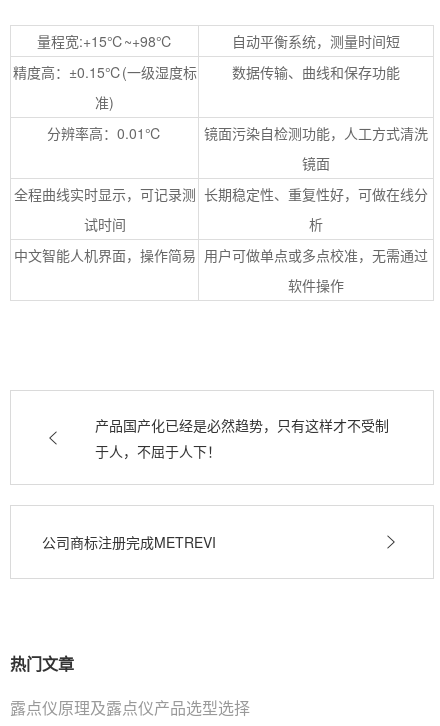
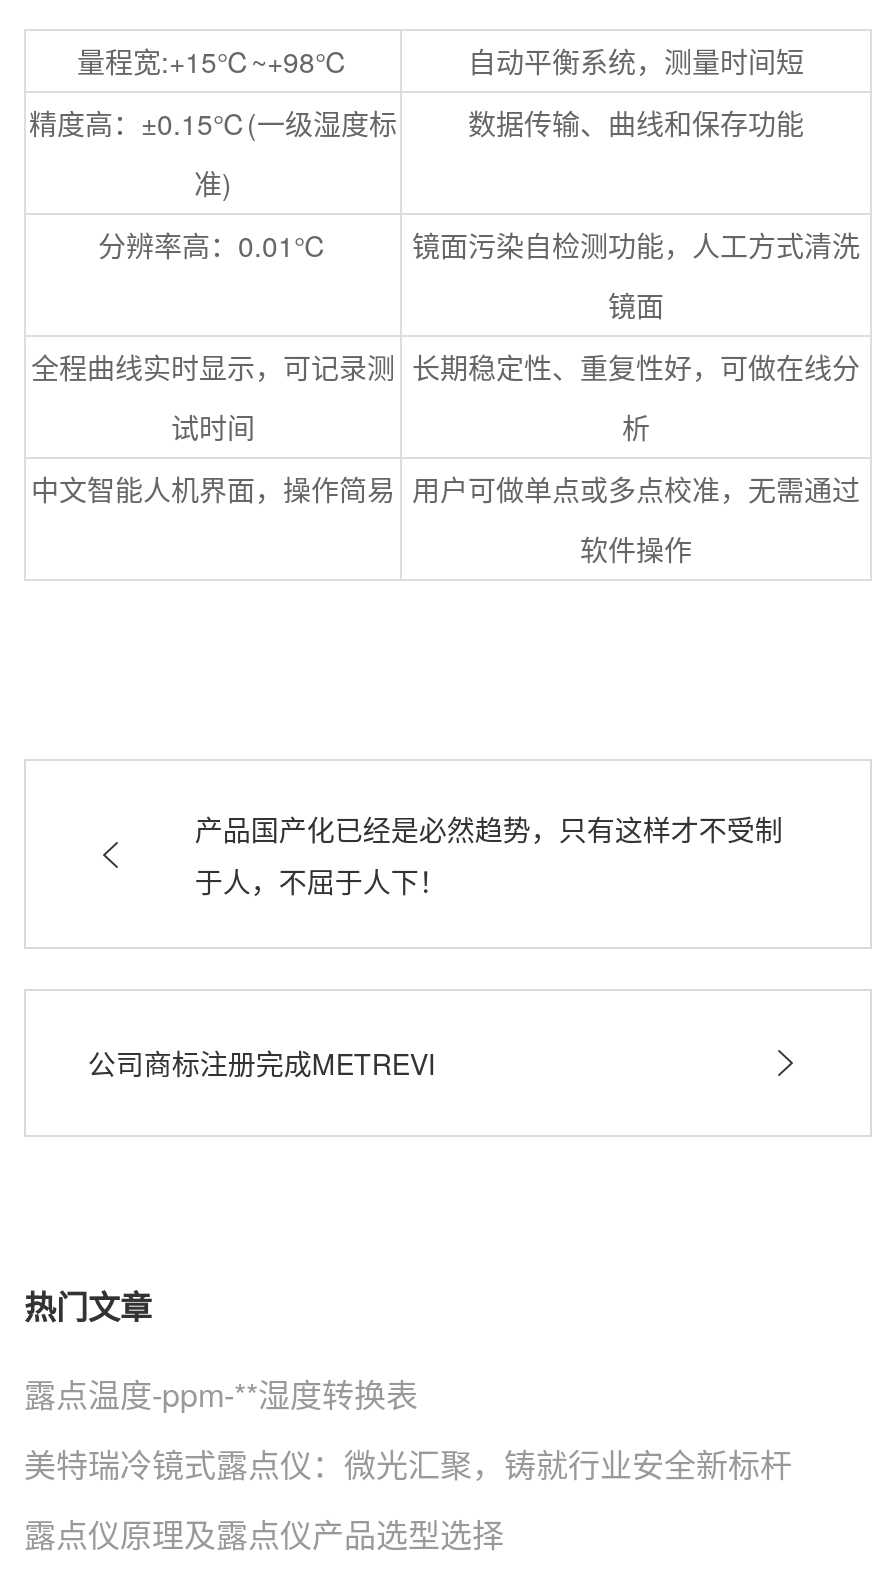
none -> [24,1371,792,1487] 露点温度-ppm-**湿度转换表 | 美特瑞冷镜式露点仪：微光汇聚，铸就行业安全新标杆

